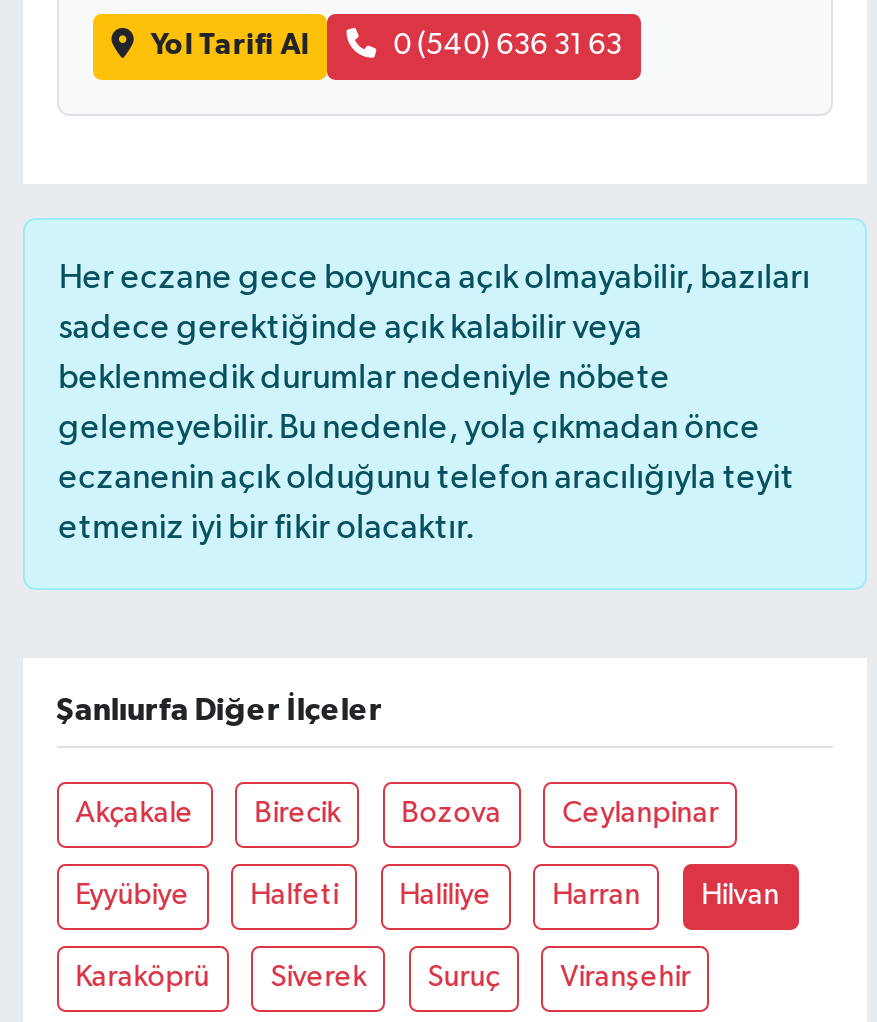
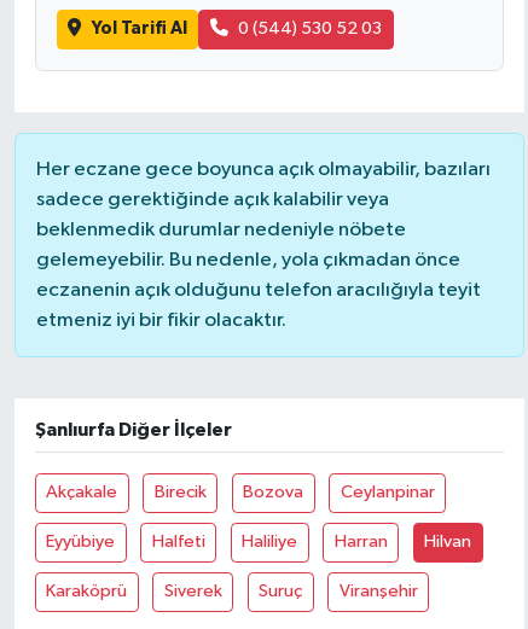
[393,31,621,61] 0 (540) 636 31 63 -> [238,20,382,38] 0 (544) 530 52 03

